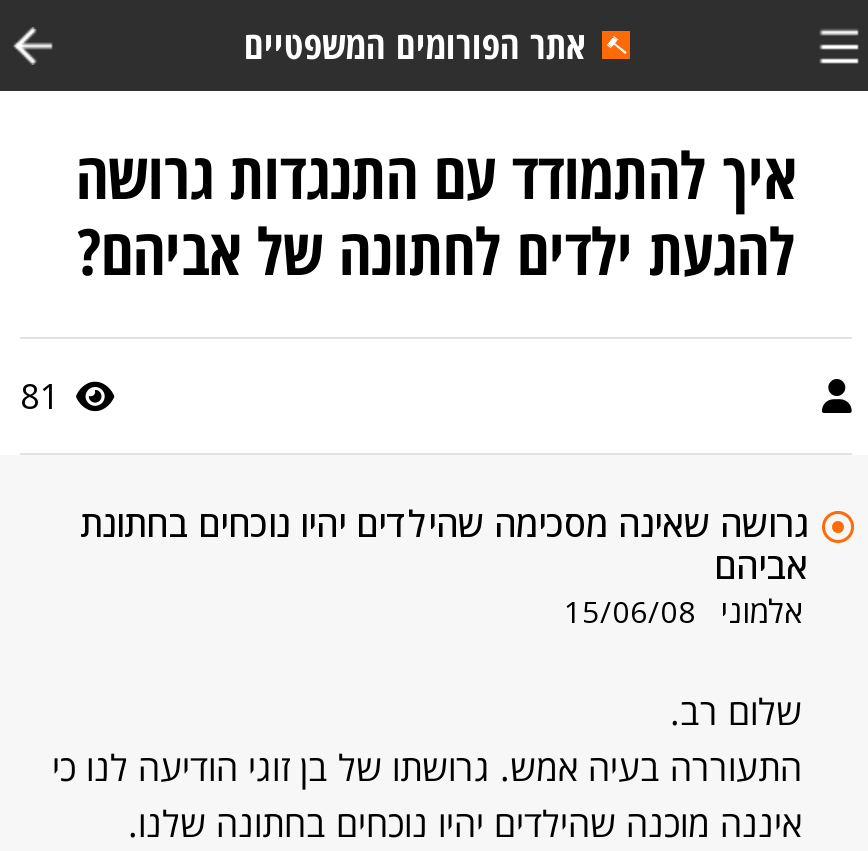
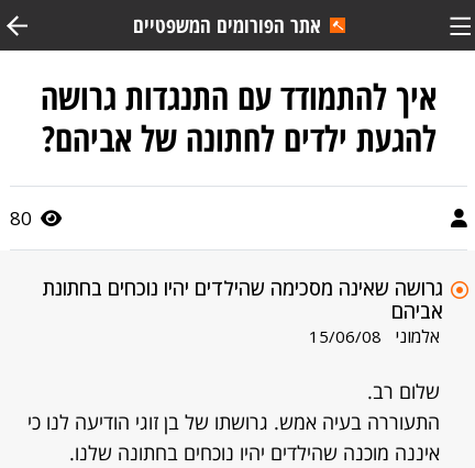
[20,373,60,419] 81 -> [10,205,32,231] 80

